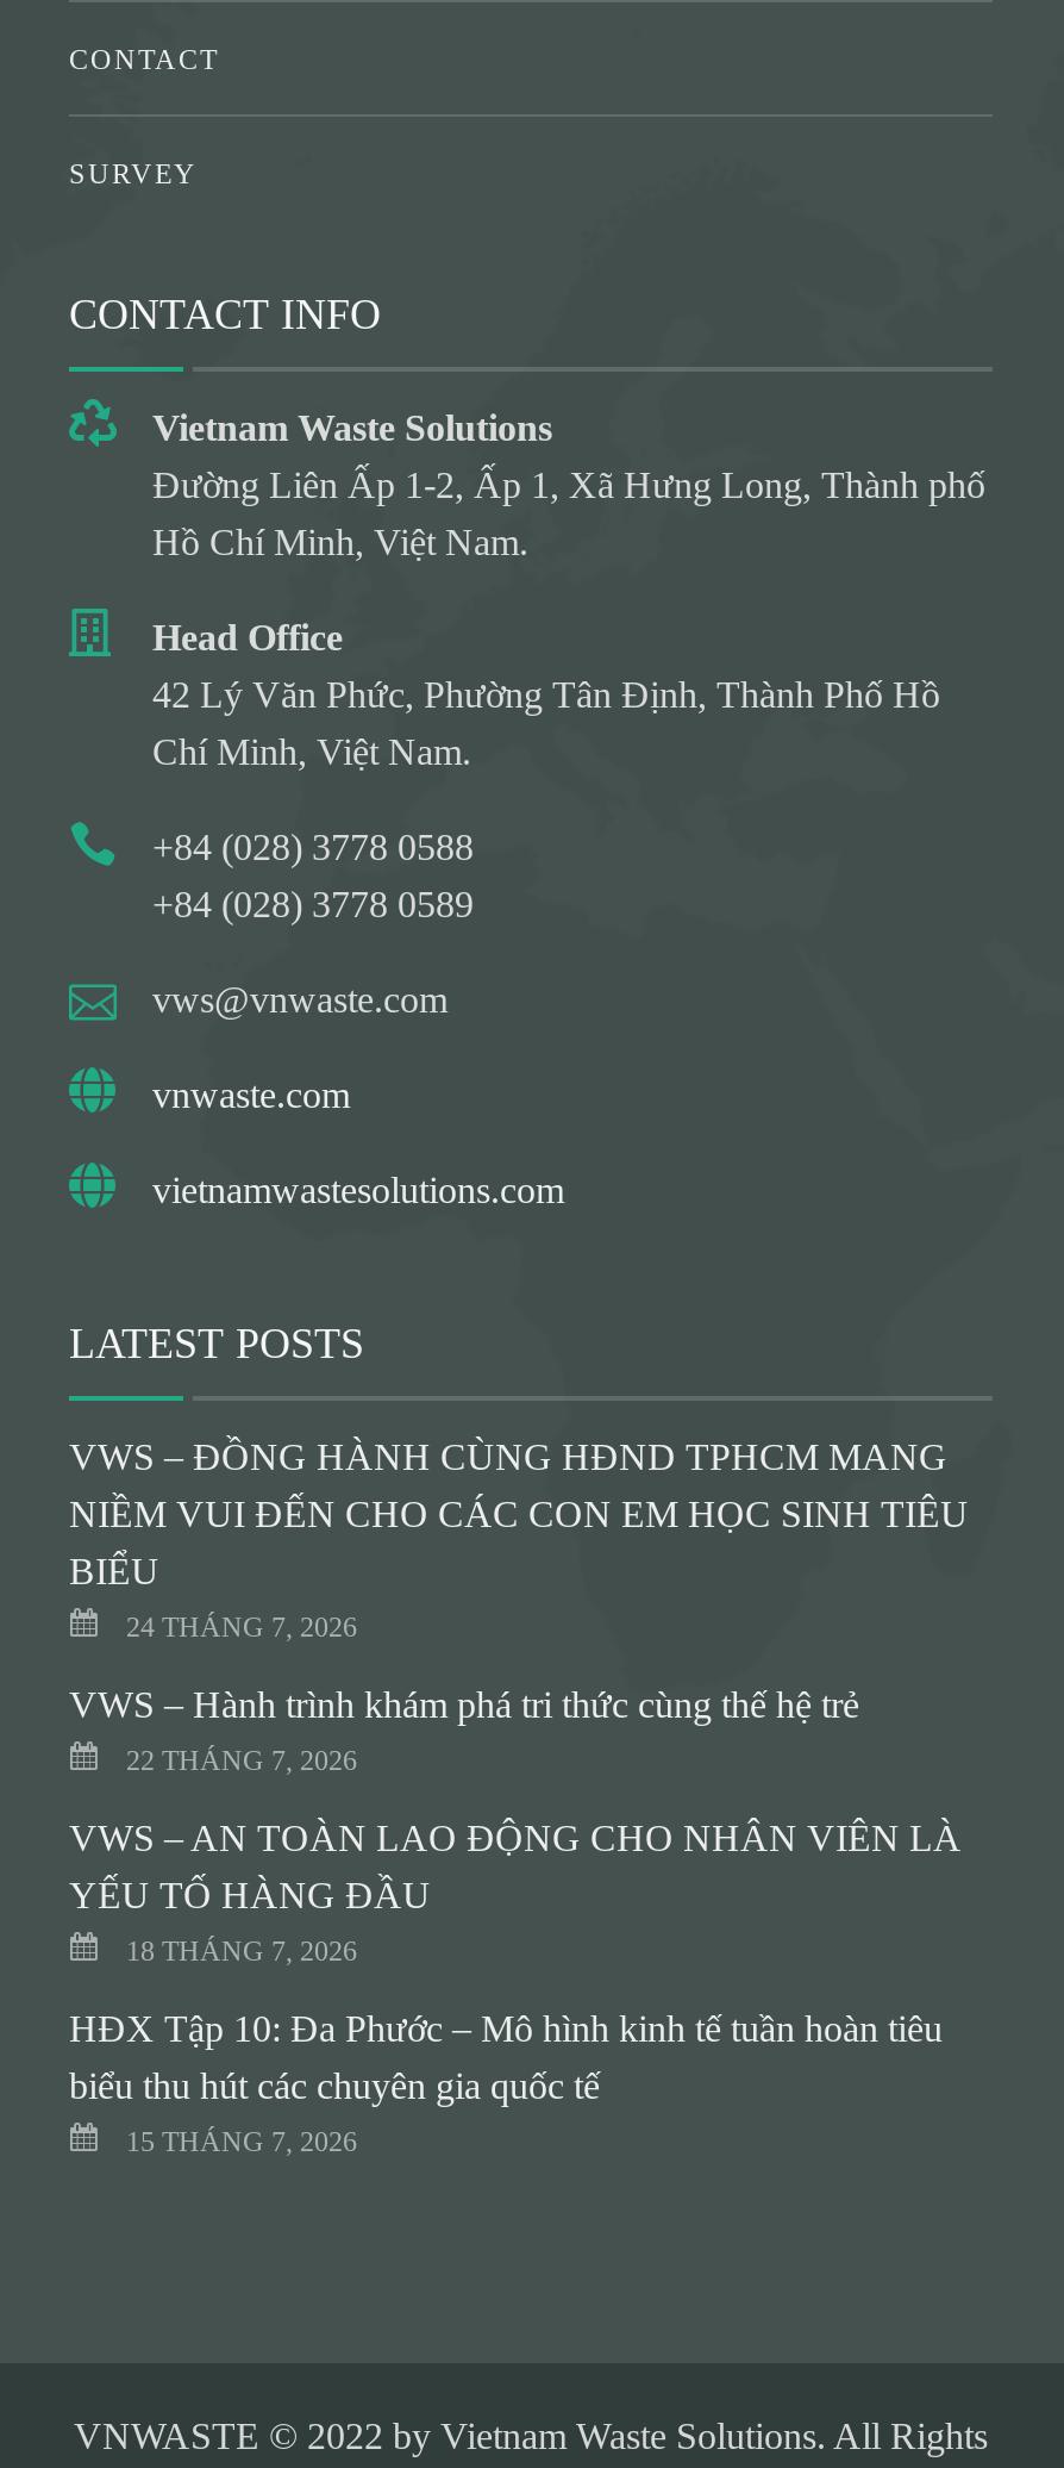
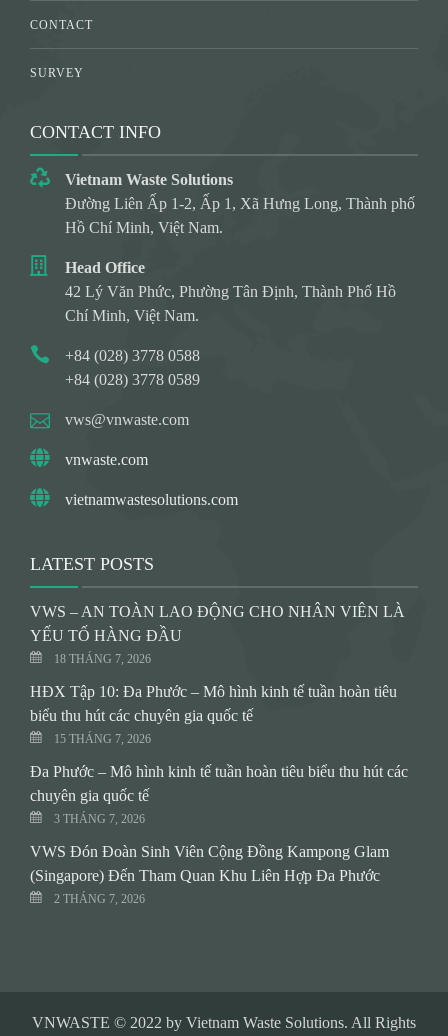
[69,1438,969,1778] VWS – ĐỒNG HÀNH CÙNG HĐND TPHCM MANG | NIỀM VUI ĐẾN CHO CÁC CON EM HỌC SINH TIÊU | BIỂU | 24 THÁNG 7, 2026 | VWS – Hành trình khám phá tri thức cùng thế hệ trẻ | 22 THÁNG 7, 2026 -> none
moved [69,1819,962,2159] -> [30,603,405,746]: VWS – AN TOÀN LAO ĐỘNG CHO NHÂN VIÊN LÀ | YẾU TỐ HÀNG ĐẦU | 18 THÁNG 7, 2026 | HĐX Tập 10: Đa Phước – Mô hình kinh tế tuần hoàn tiêu | biểu thu hút các chuyên gia quốc tế | 15 THÁNG 7, 2026
none -> [30,763,408,906] Đa Phước – Mô hình kinh tế tuần hoàn tiêu biểu thu hút các | chuyên gia quốc tế | 3 THÁNG 7, 2026 | VWS Đón Đoàn Sinh Viên Cộng Đồng Kampong Glam | (Singapore) Đến Tham Quan Khu Liên Hợp Đa Phước | 2 THÁNG 7, 2026

